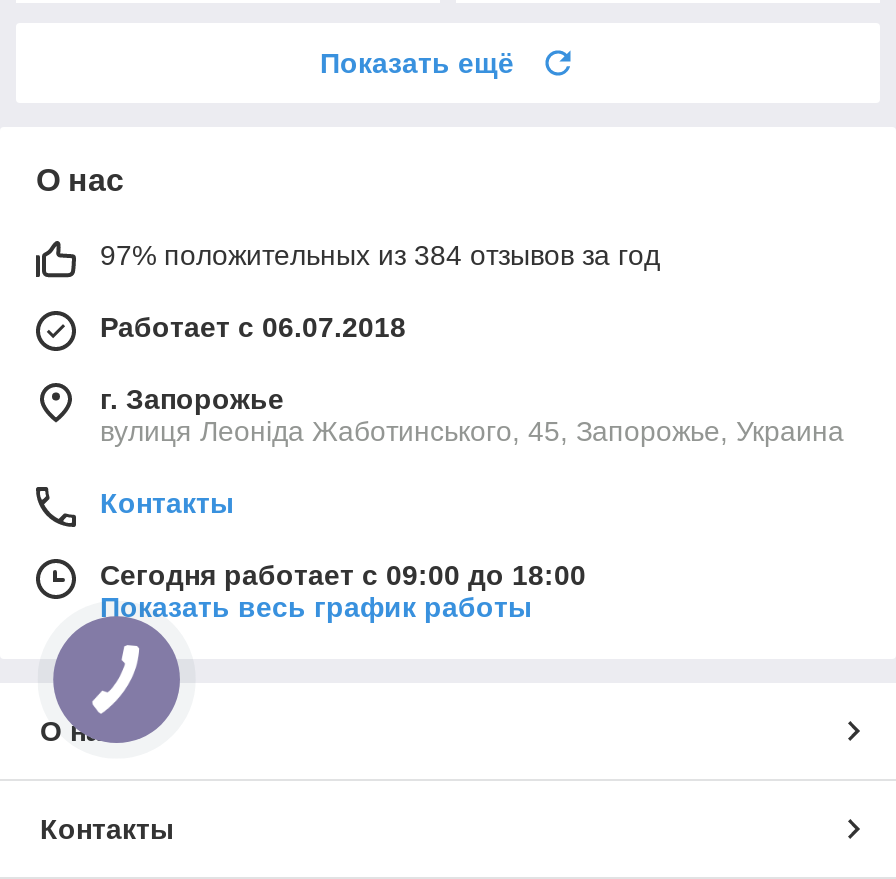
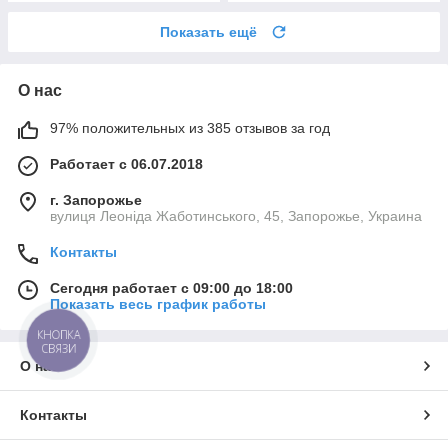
[100,239,660,271] 97% положительных из 384 отзывов за год -> [50,120,330,136] 97% положительных из 385 отзывов за год
none -> [37,327,80,356] КНОПКА | СВЯЗИ

